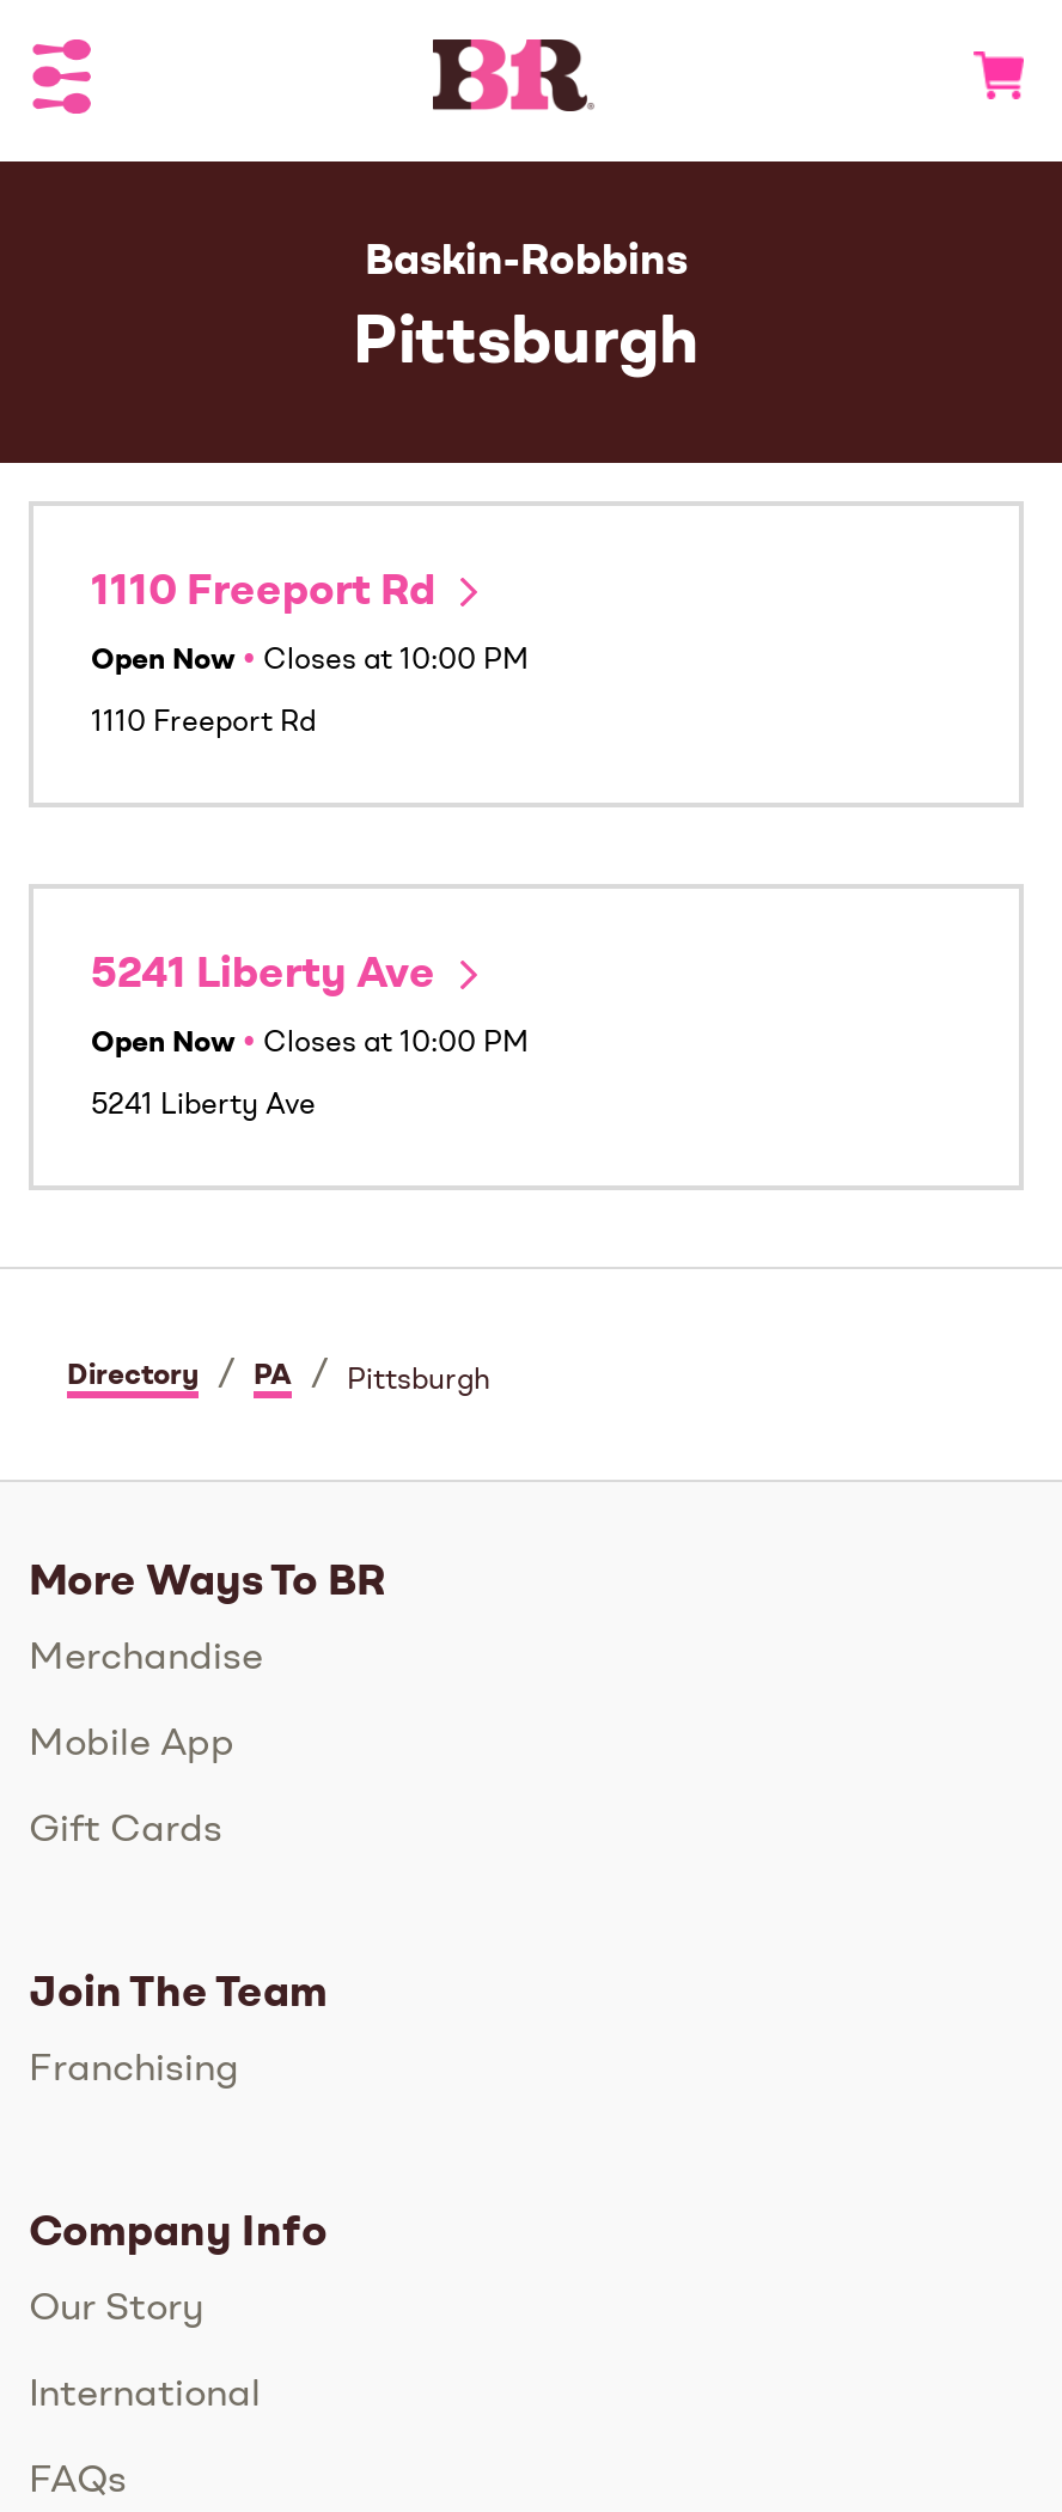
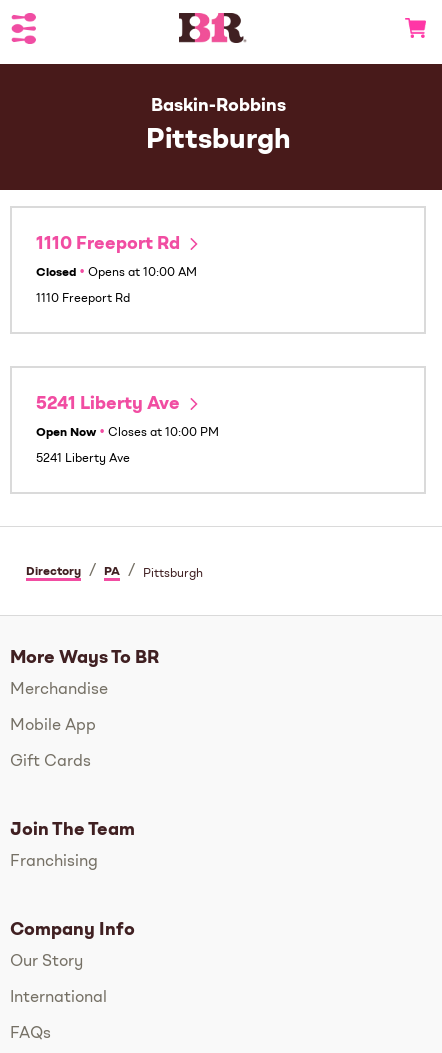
[91,647,529,675] Open Now • Closes at 10:00 PM -> [36,267,197,279] Closed • Opens at 10:00 AM

